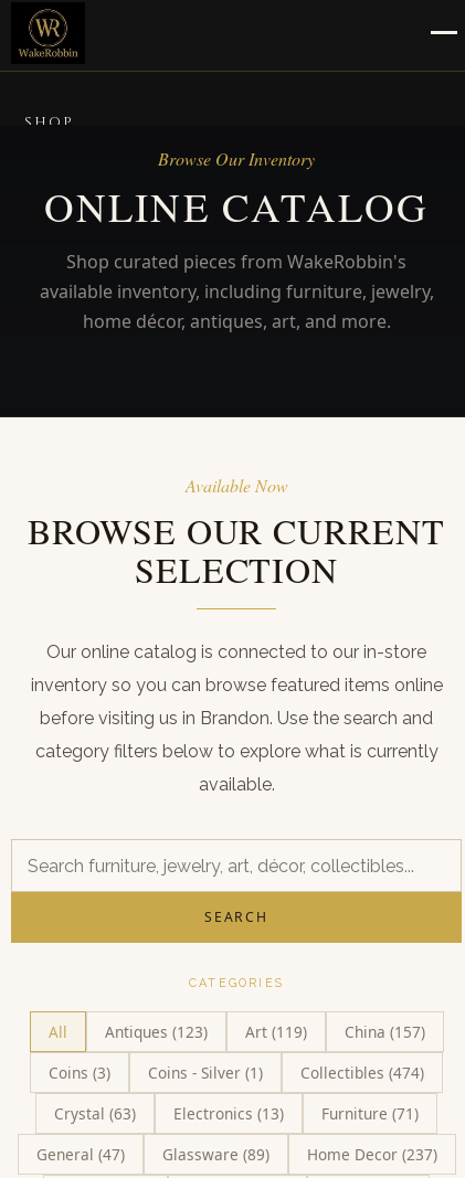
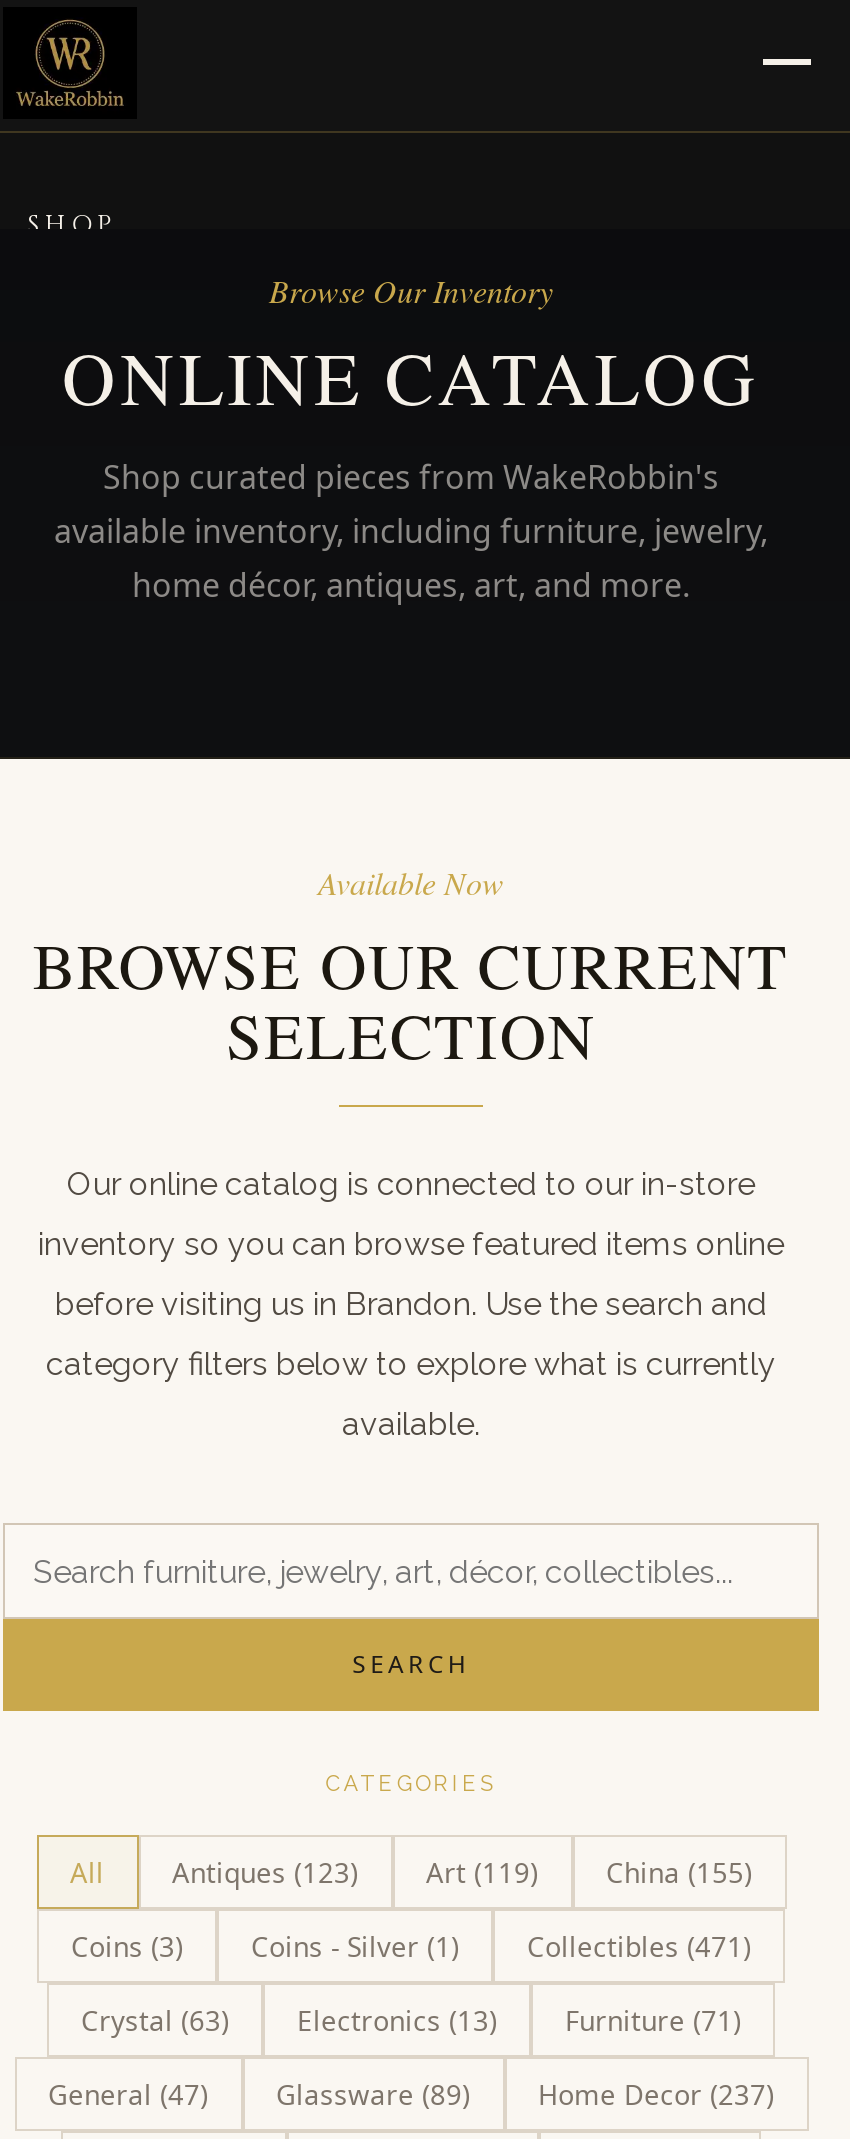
[48,1021,425,1042] All Antiques (123) Art (119) China (157) -> [70,1853,752,1891] All Antiques (123) Art (119) China (155)
[300,1062,424,1083] Collectibles (474) -> [527,1927,751,1965] Collectibles (471)

